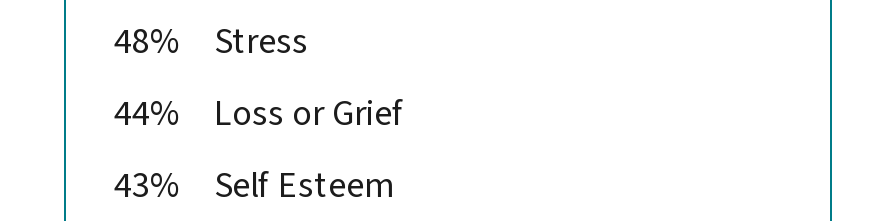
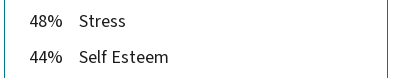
[114,89,404,211] Loss or Grief | 43% -> none

